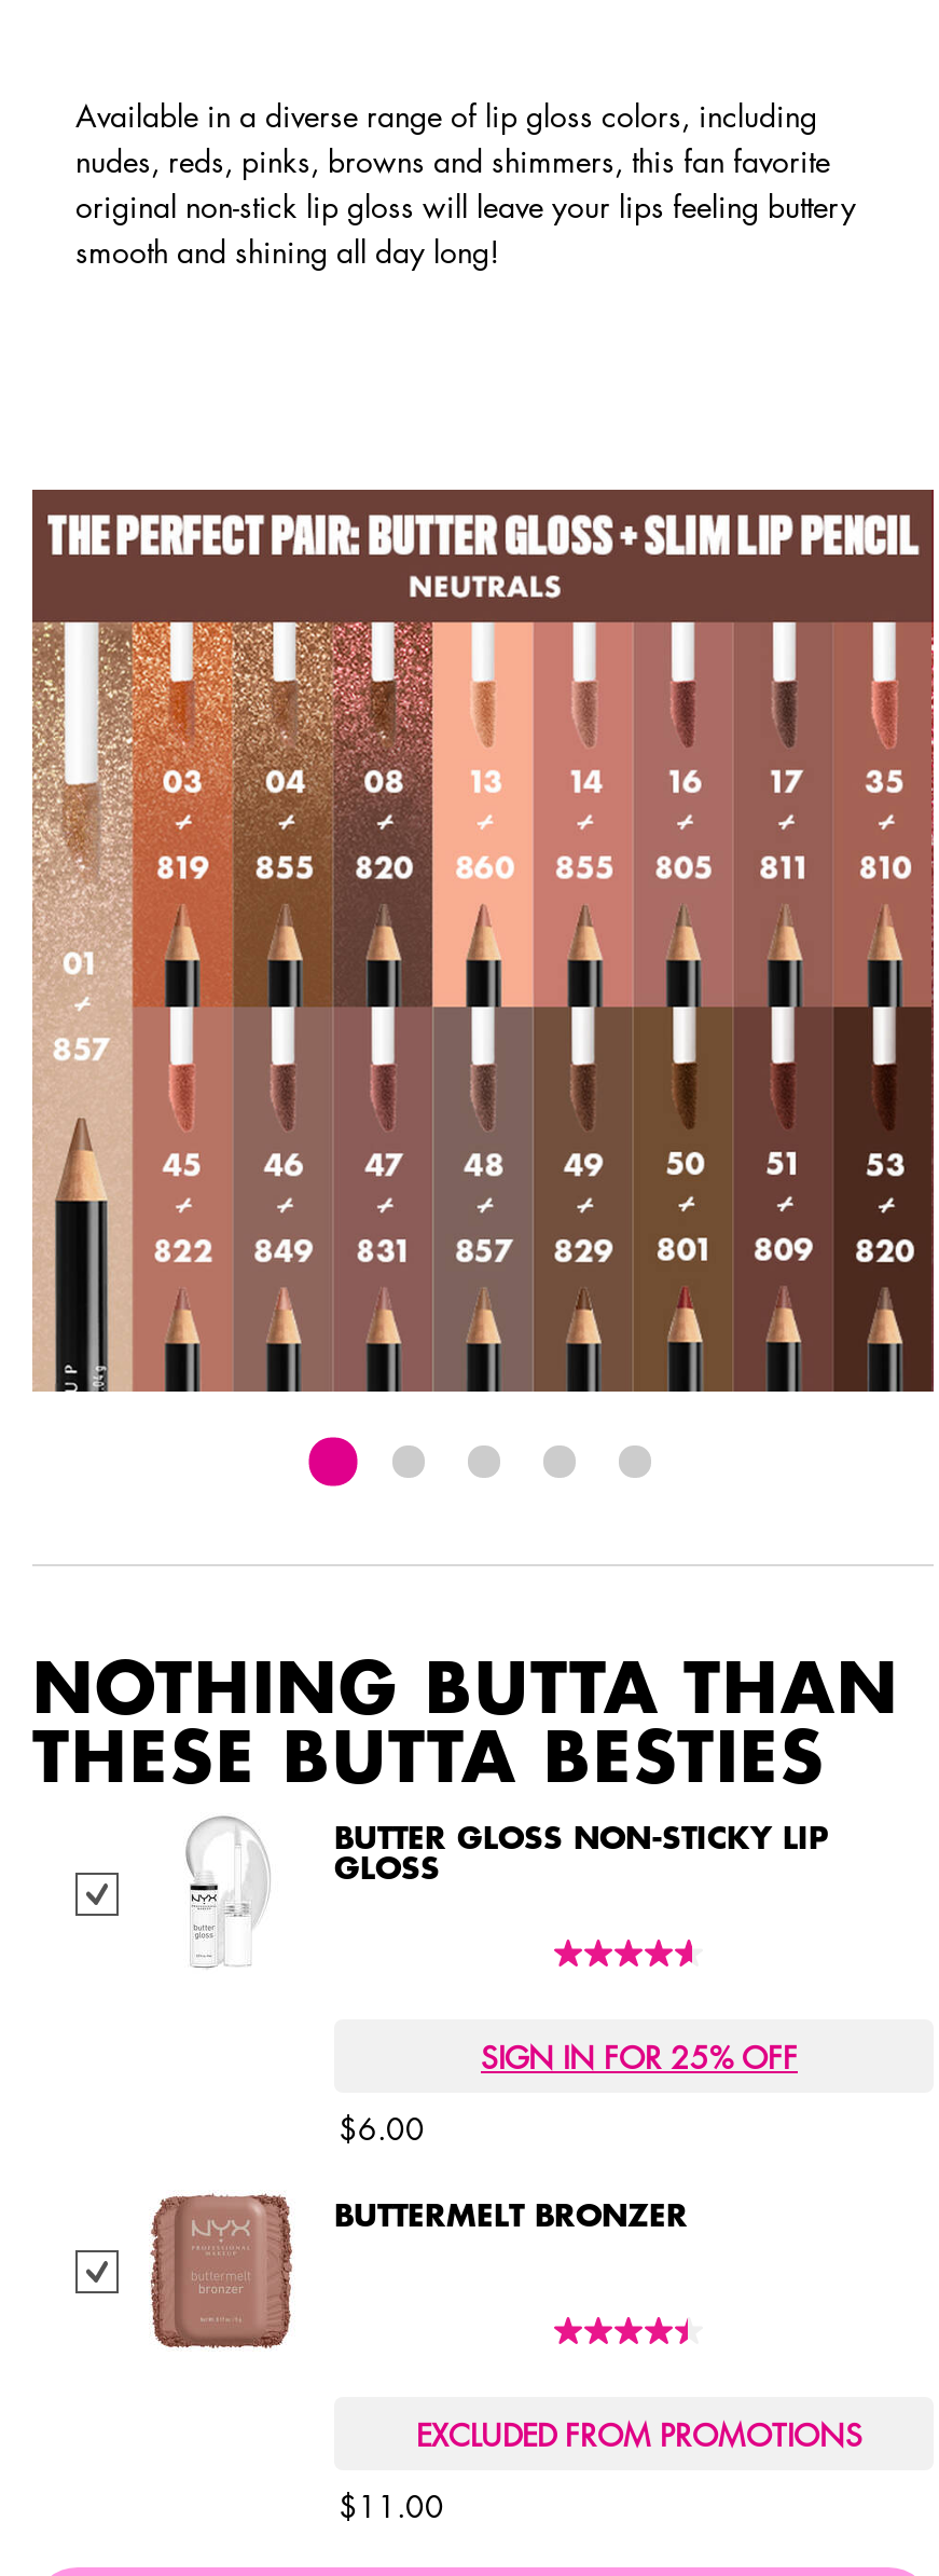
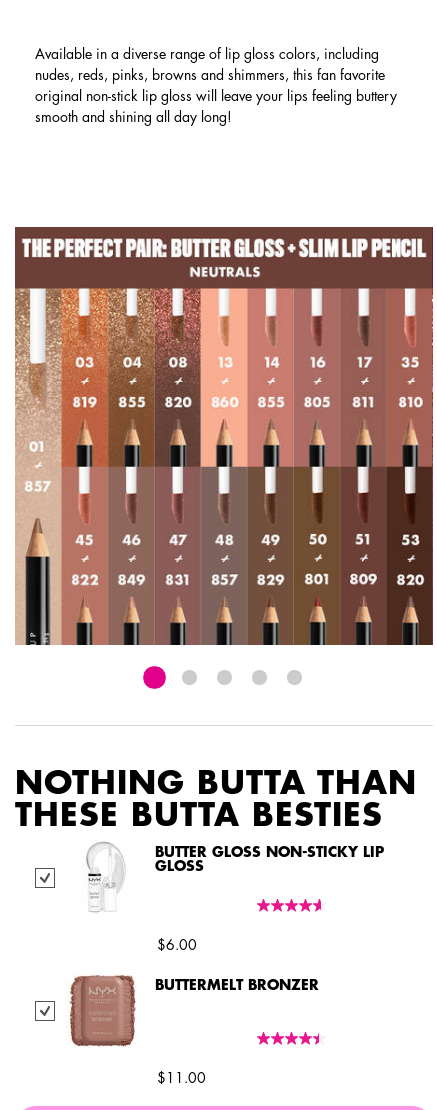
[481,2035,798,2078] SIGN IN FOR 25% OFF -> none
[416,2413,862,2456] EXCLUDED FROM PROMOTIONS -> none

